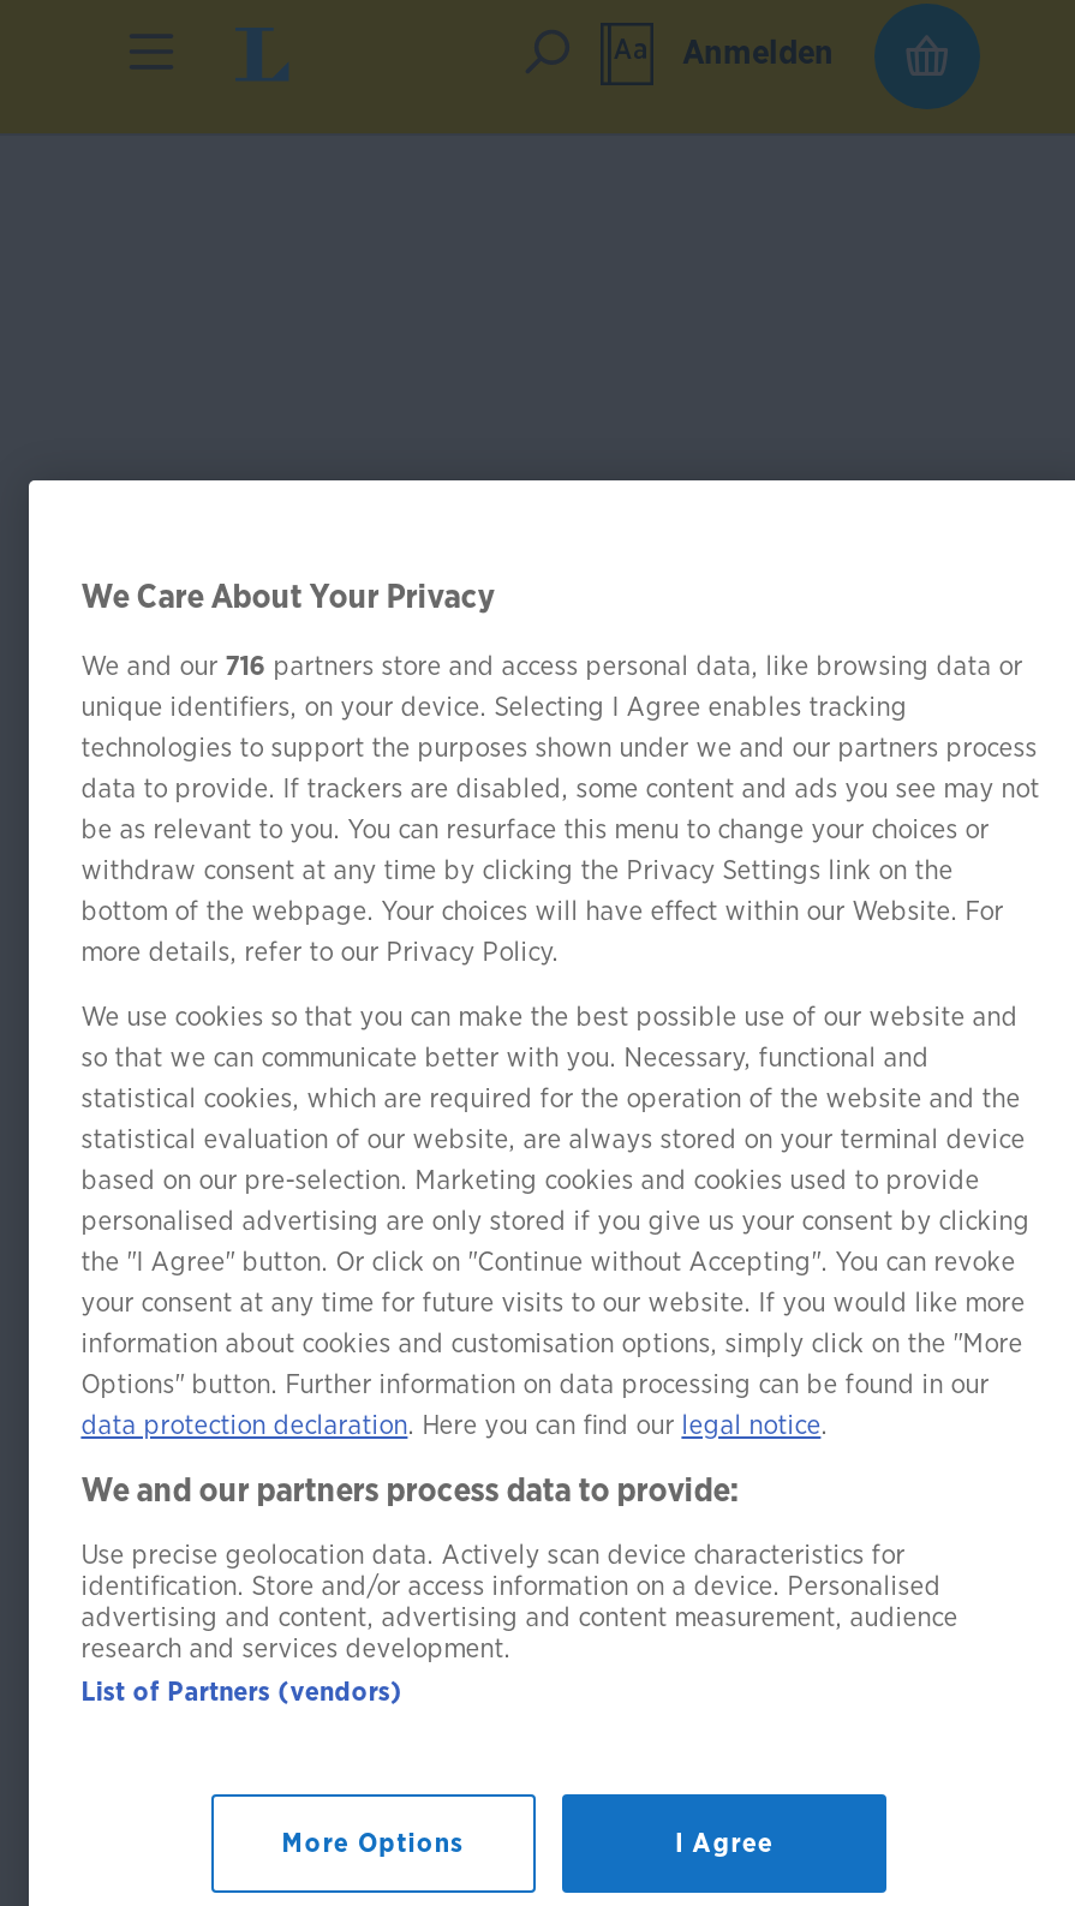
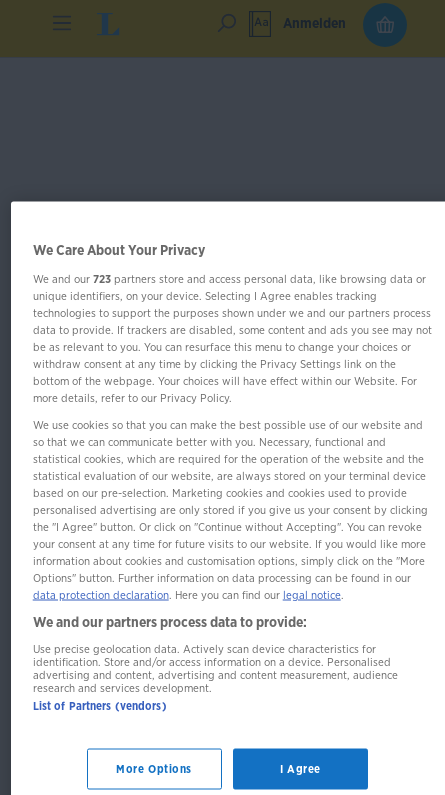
[81,653,1023,680] We and our 716 partners store and access personal data, like browsing data or -> [33,273,426,284] We and our 723 partners store and access personal data, like browsing data or

